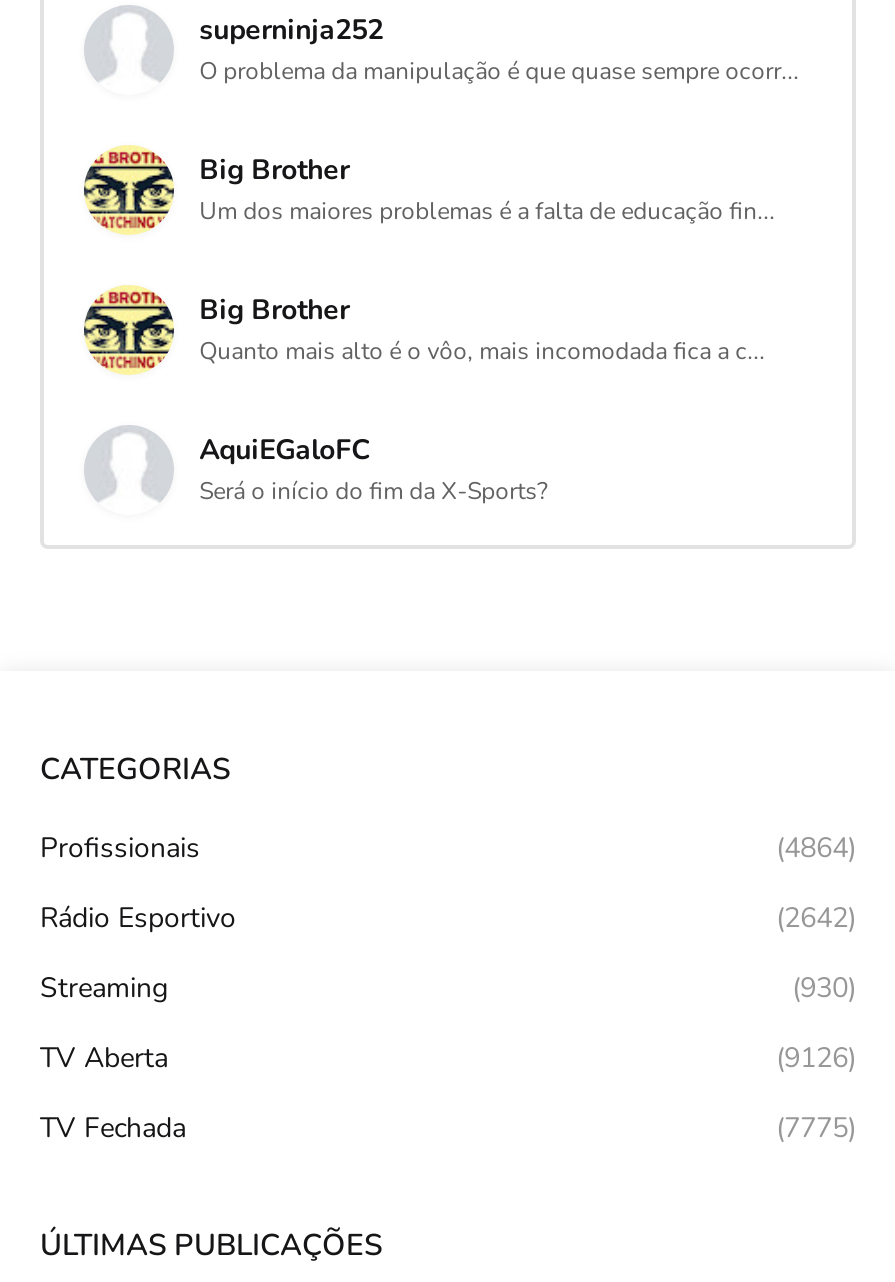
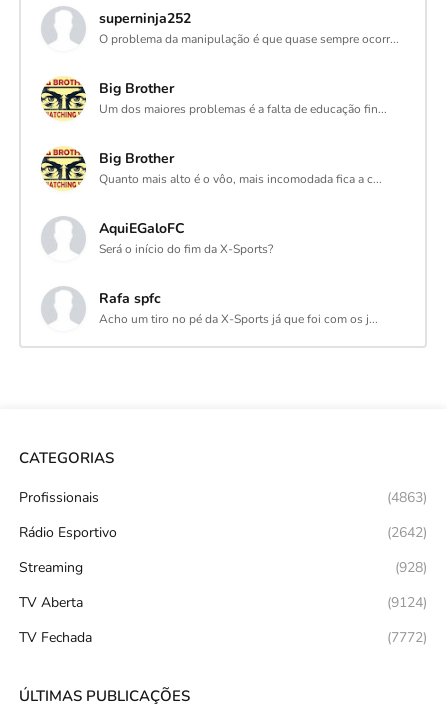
none -> [99,289,378,327] Rafa spfc | Acho um tiro no pé da X-Sports já que foi com os j...
[776,828,856,866] (4864) -> [387,487,427,506] (4863)
[792,968,856,1006] (930) -> [395,557,427,576] (928)
[776,1038,856,1076] (9126) -> [387,592,427,611] (9124)
[776,1108,856,1146] (7775) -> [387,627,427,646] (7772)

